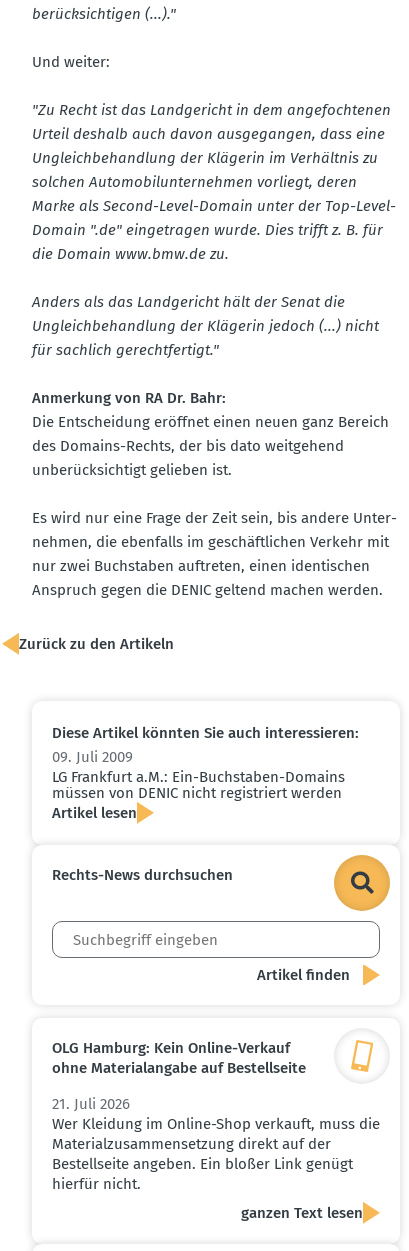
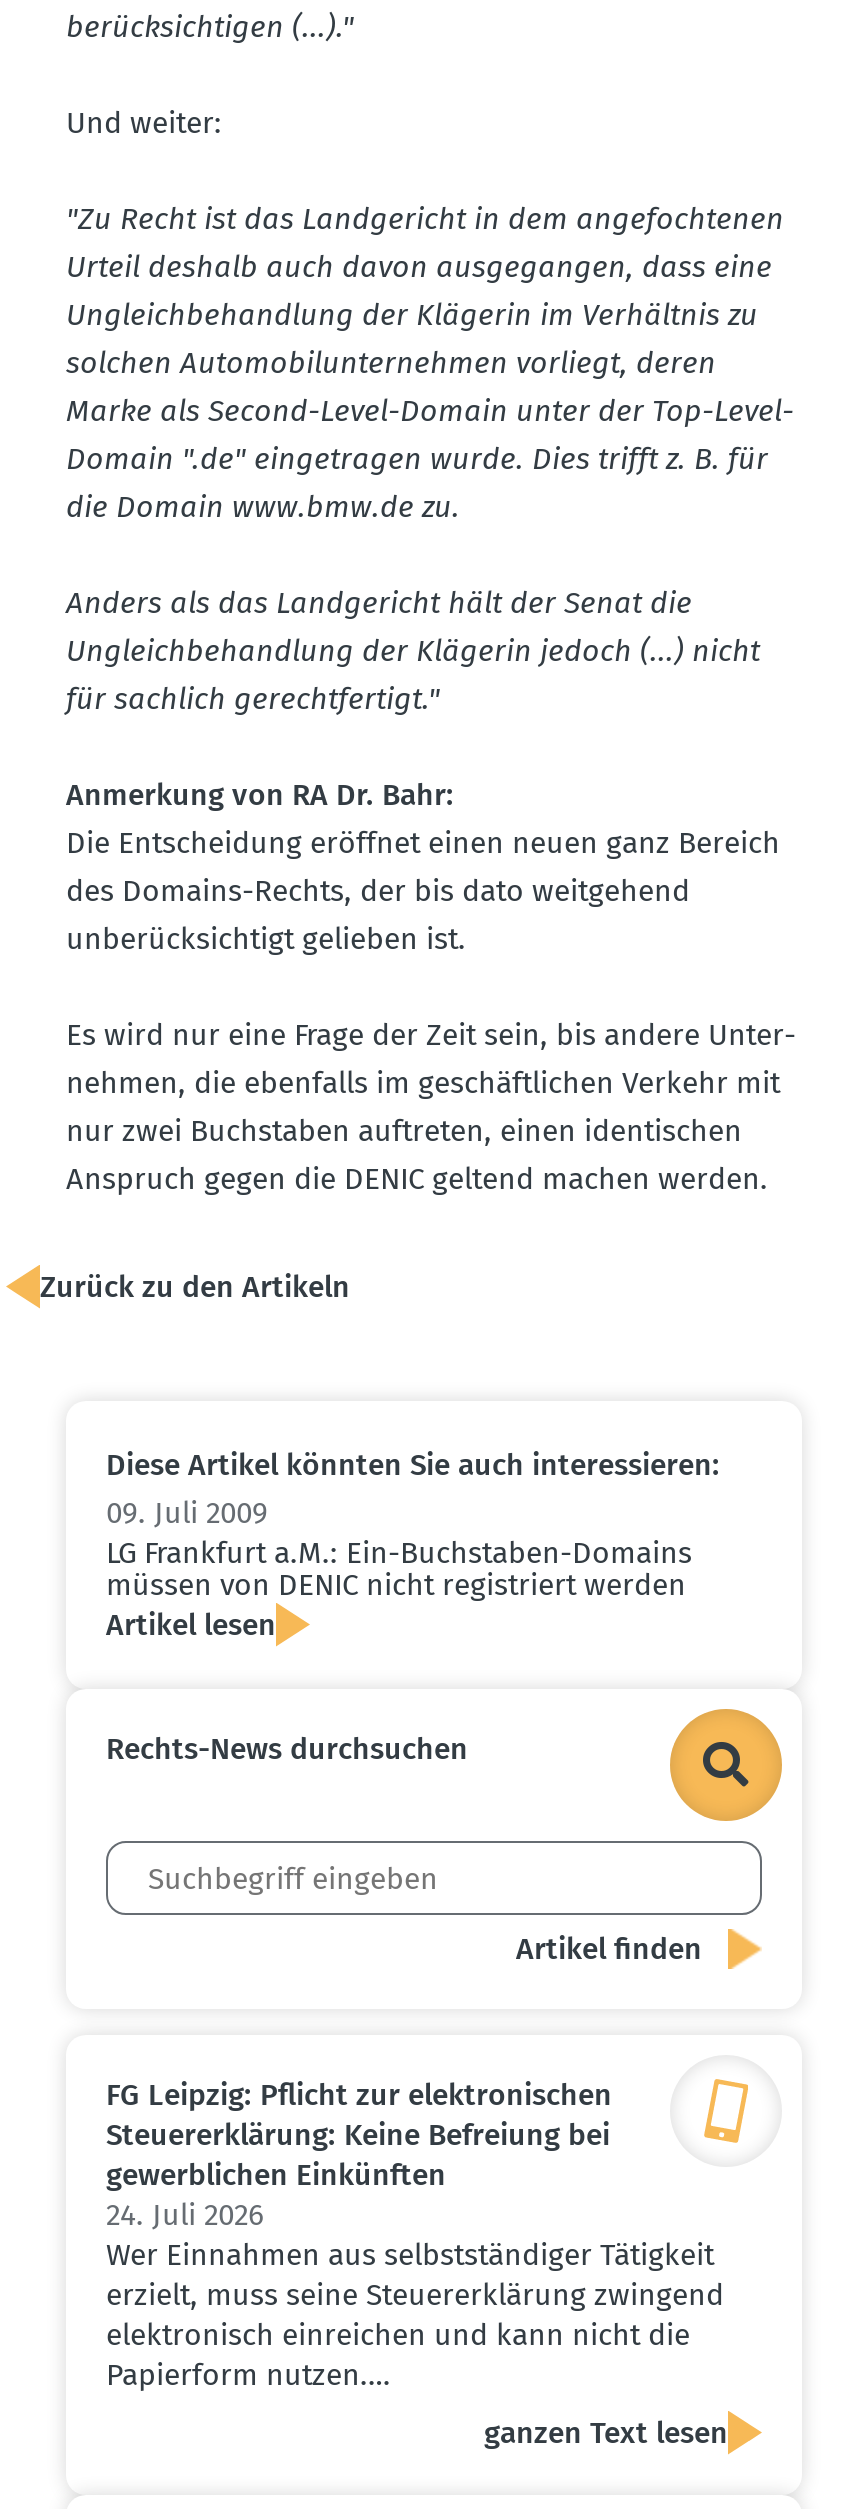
[52,1039,380,1193] OLG Hamburg: Kein Online-Verkauf | ohne Materialangabe auf Bestellseite | 21. Juli 2026 | Wer Kleidung im Online-Shop verkauft, muss die | Materialzusammensetzung direkt auf der | Bestellseite angeben. Ein bloßer Link genügt | hierfür nicht. -> [106,2078,724,2394] FG Leipzig: Pflicht zur elektronischen | Steuererklärung: Keine Befreiung bei | gewerblichen Einkünften | 24. Juli 2026 | Wer Einnahmen aus selbstständiger Tätigkeit | erzielt, muss seine Steuererklärung zwingend | elektronisch einreichen und kann nicht die | Papierform nutzen.…

